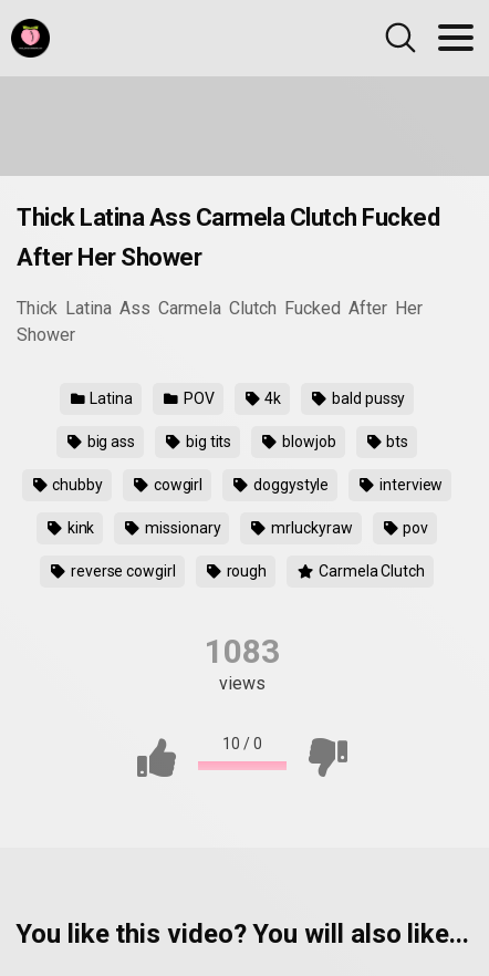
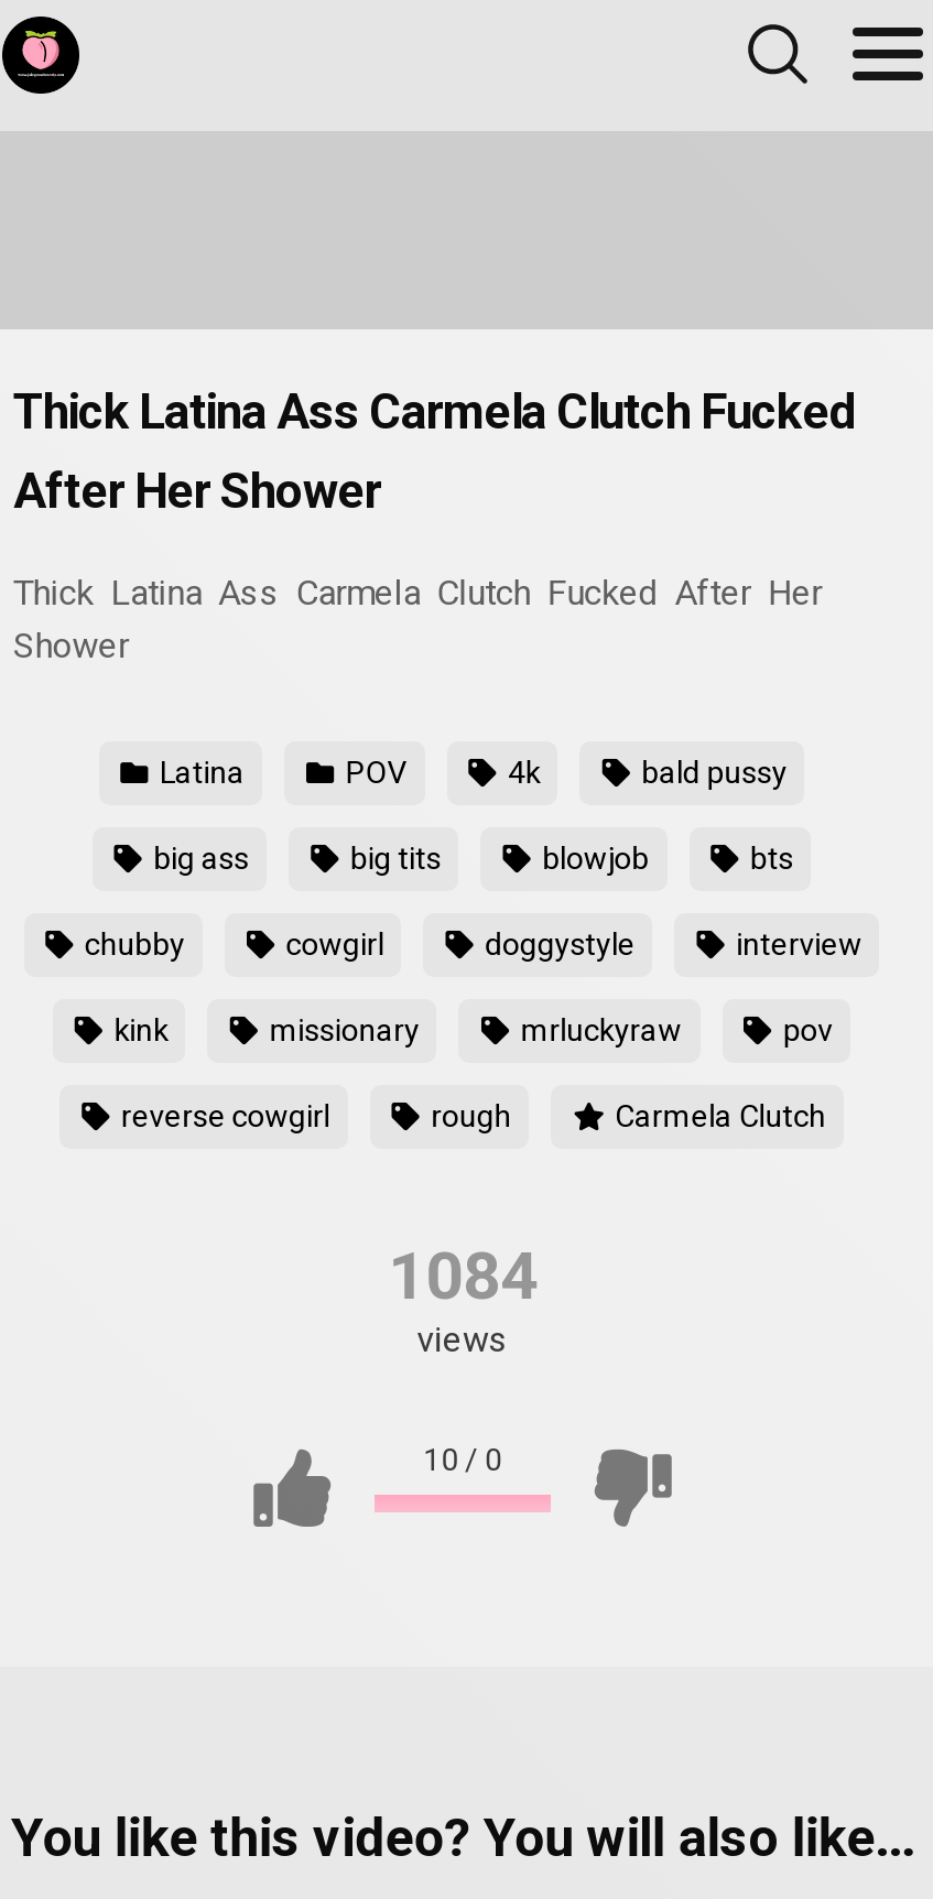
[205,632,280,671] 1083 -> [388,1237,537,1314] 1084

